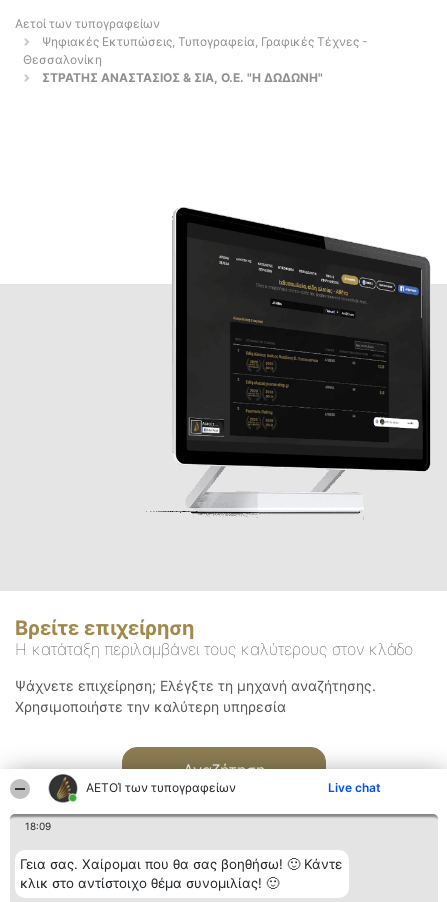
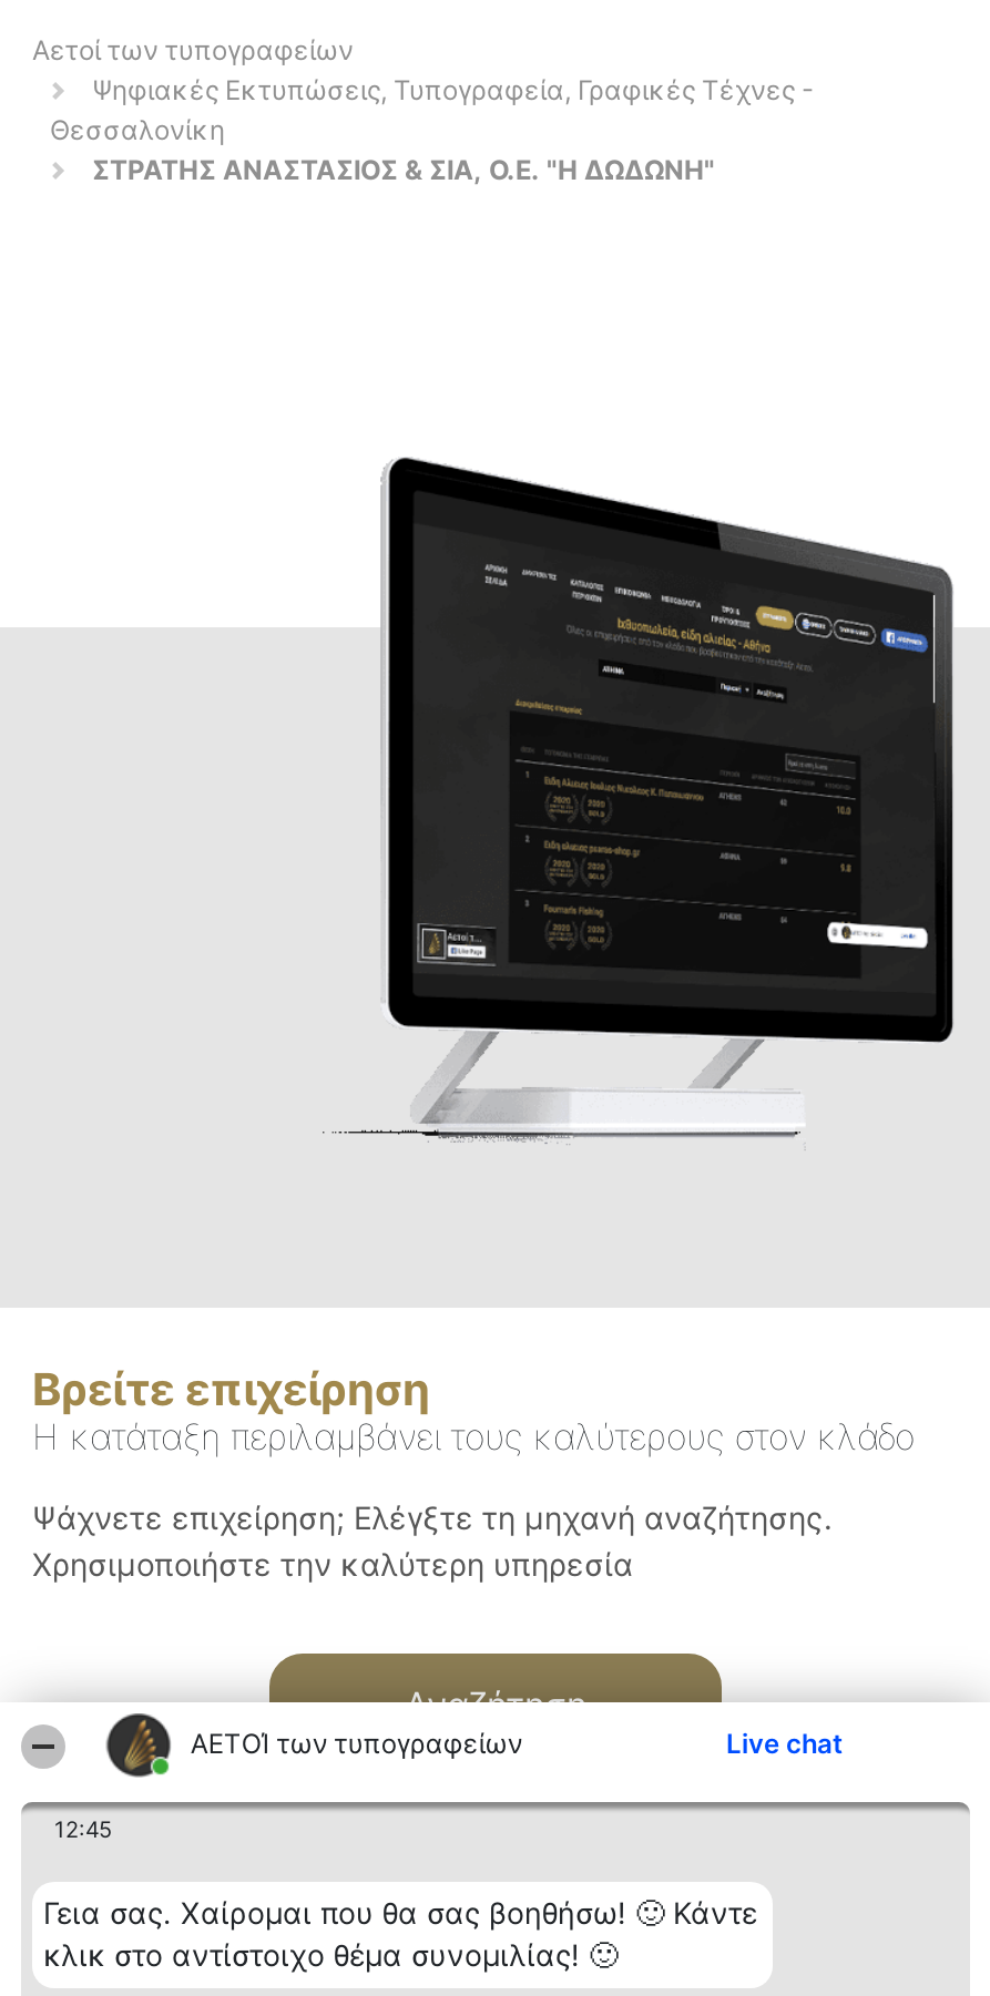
[25,820,51,832] 18:09 -> [54,1815,112,1842] 12:45

